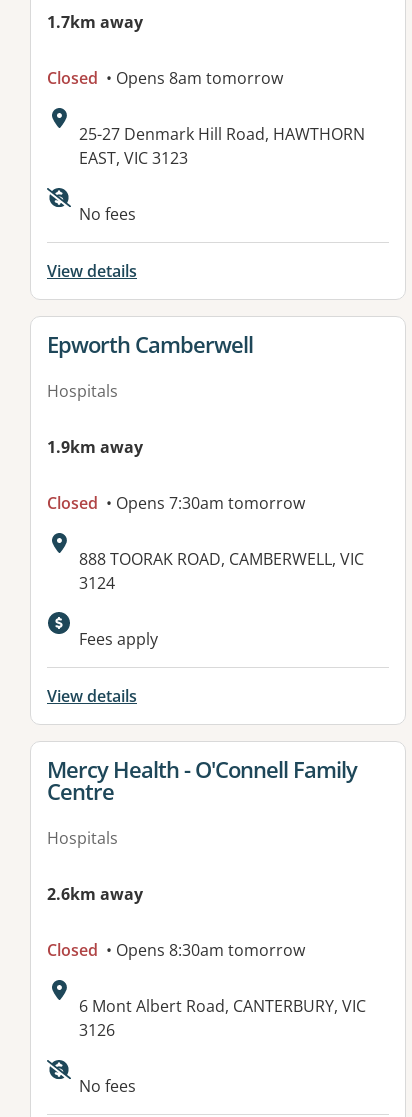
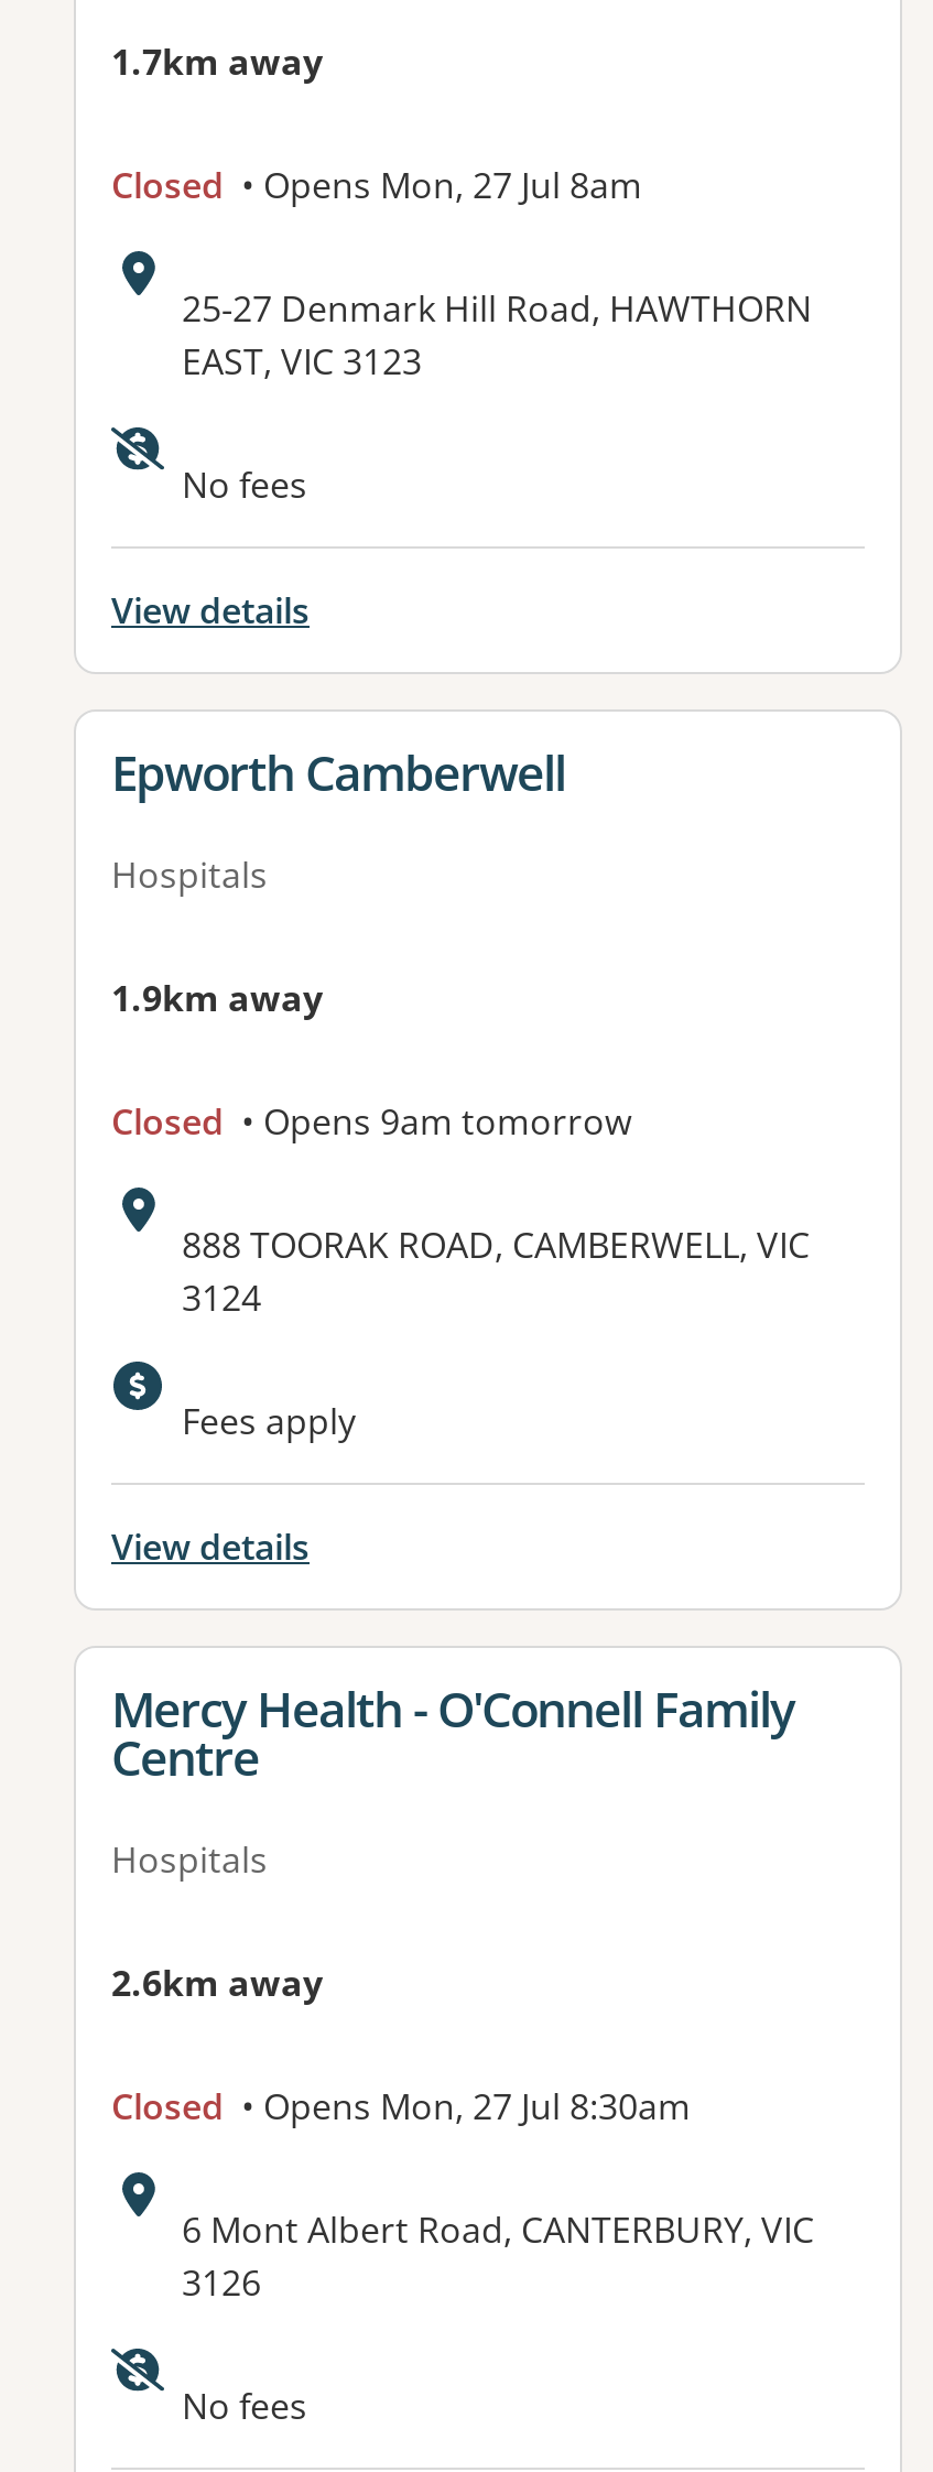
[47,67,283,89] Closed • Opens 8am tomorrow -> [111,162,642,210] Closed • Opens Mon, 27 Jul 8am
[47,492,305,514] Closed • Opens 7:30am tomorrow -> [111,1098,631,1147] Closed • Opens 9am tomorrow
[47,939,305,961] Closed • Opens 8:30am tomorrow -> [111,2083,691,2131] Closed • Opens Mon, 27 Jul 8:30am

